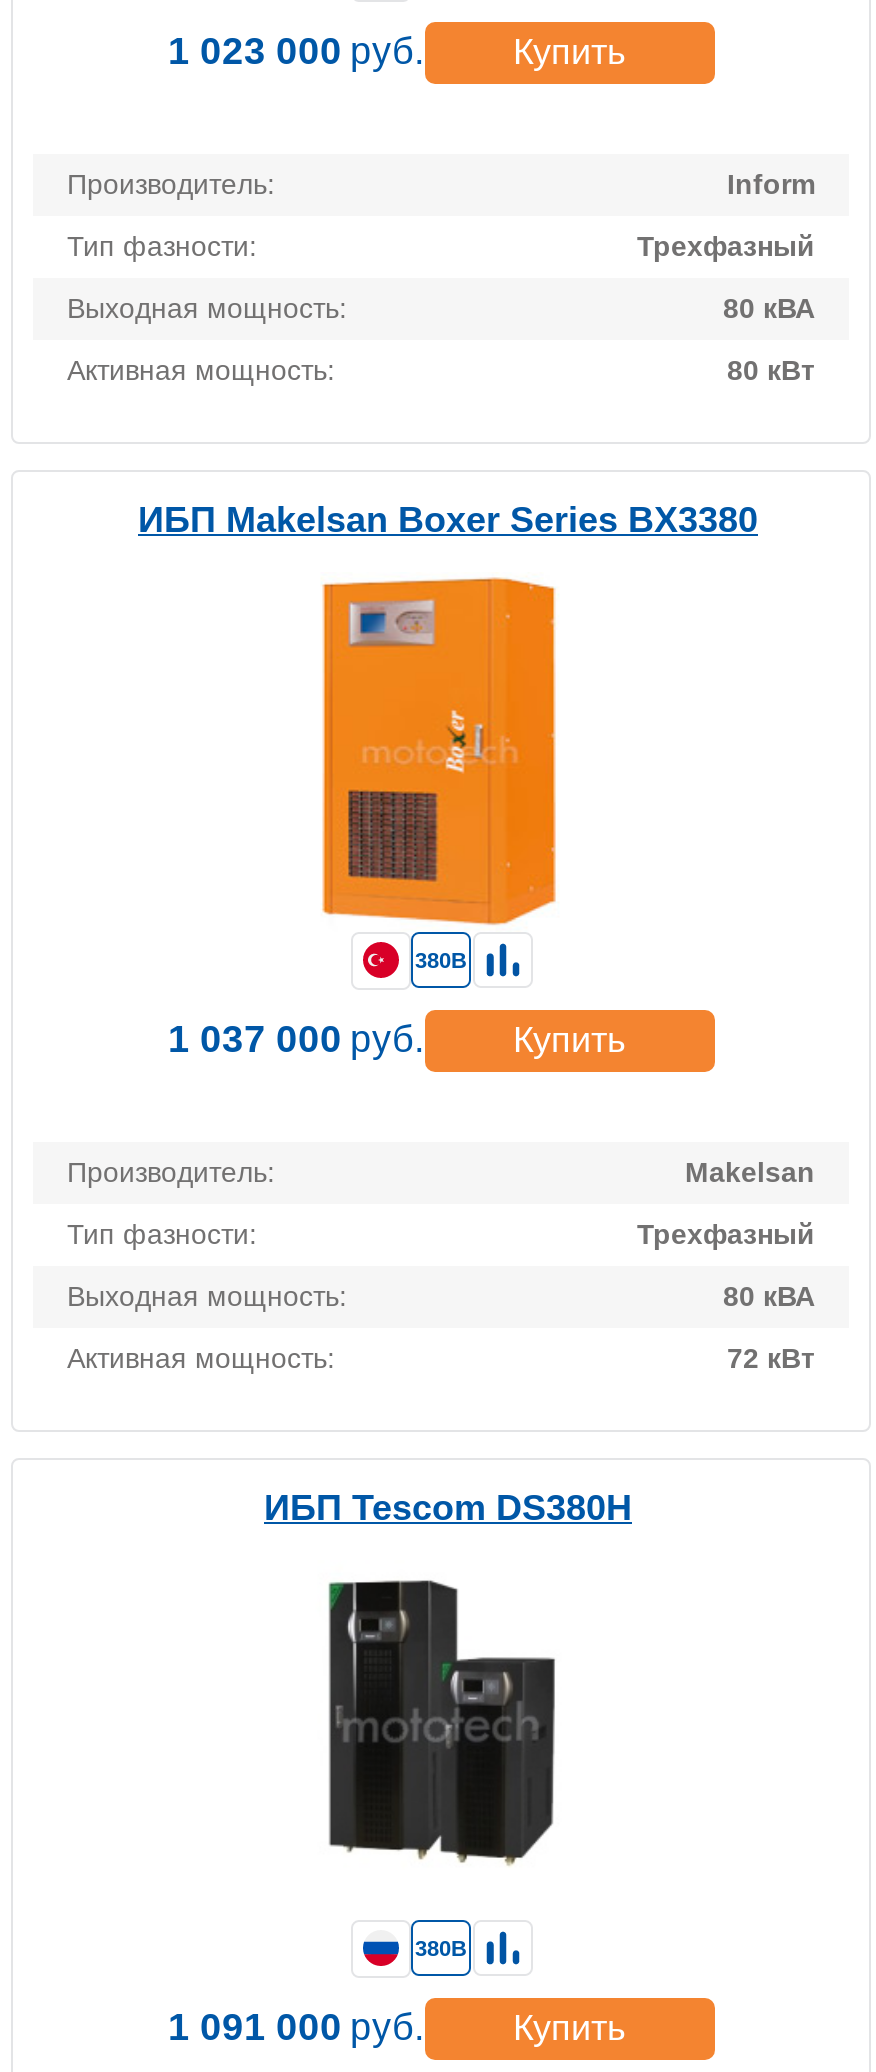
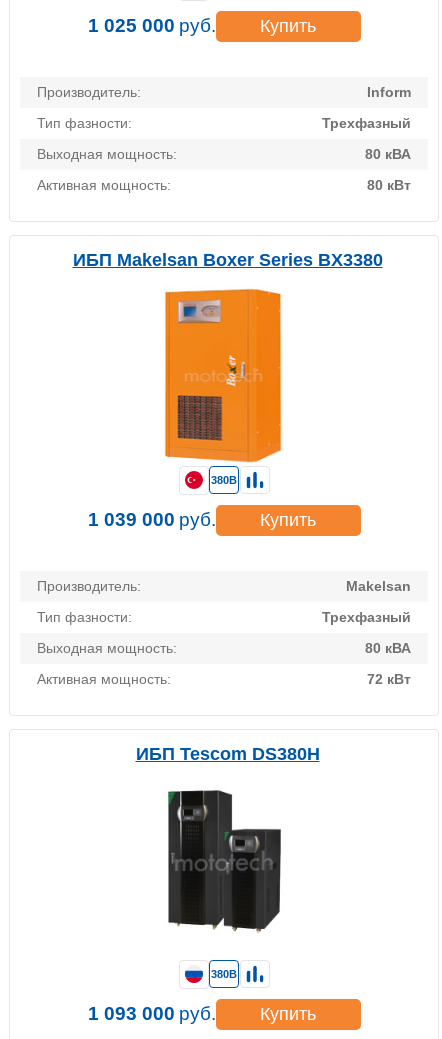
[168,31,424,73] 1 023 000 руб. -> [87,15,215,36] 1 025 000 руб.
[168,1019,424,1061] 1 037 000 руб. -> [87,509,215,530] 1 039 000 руб.
[168,2007,424,2049] 1 091 000 руб. -> [87,1003,215,1024] 1 093 000 руб.

